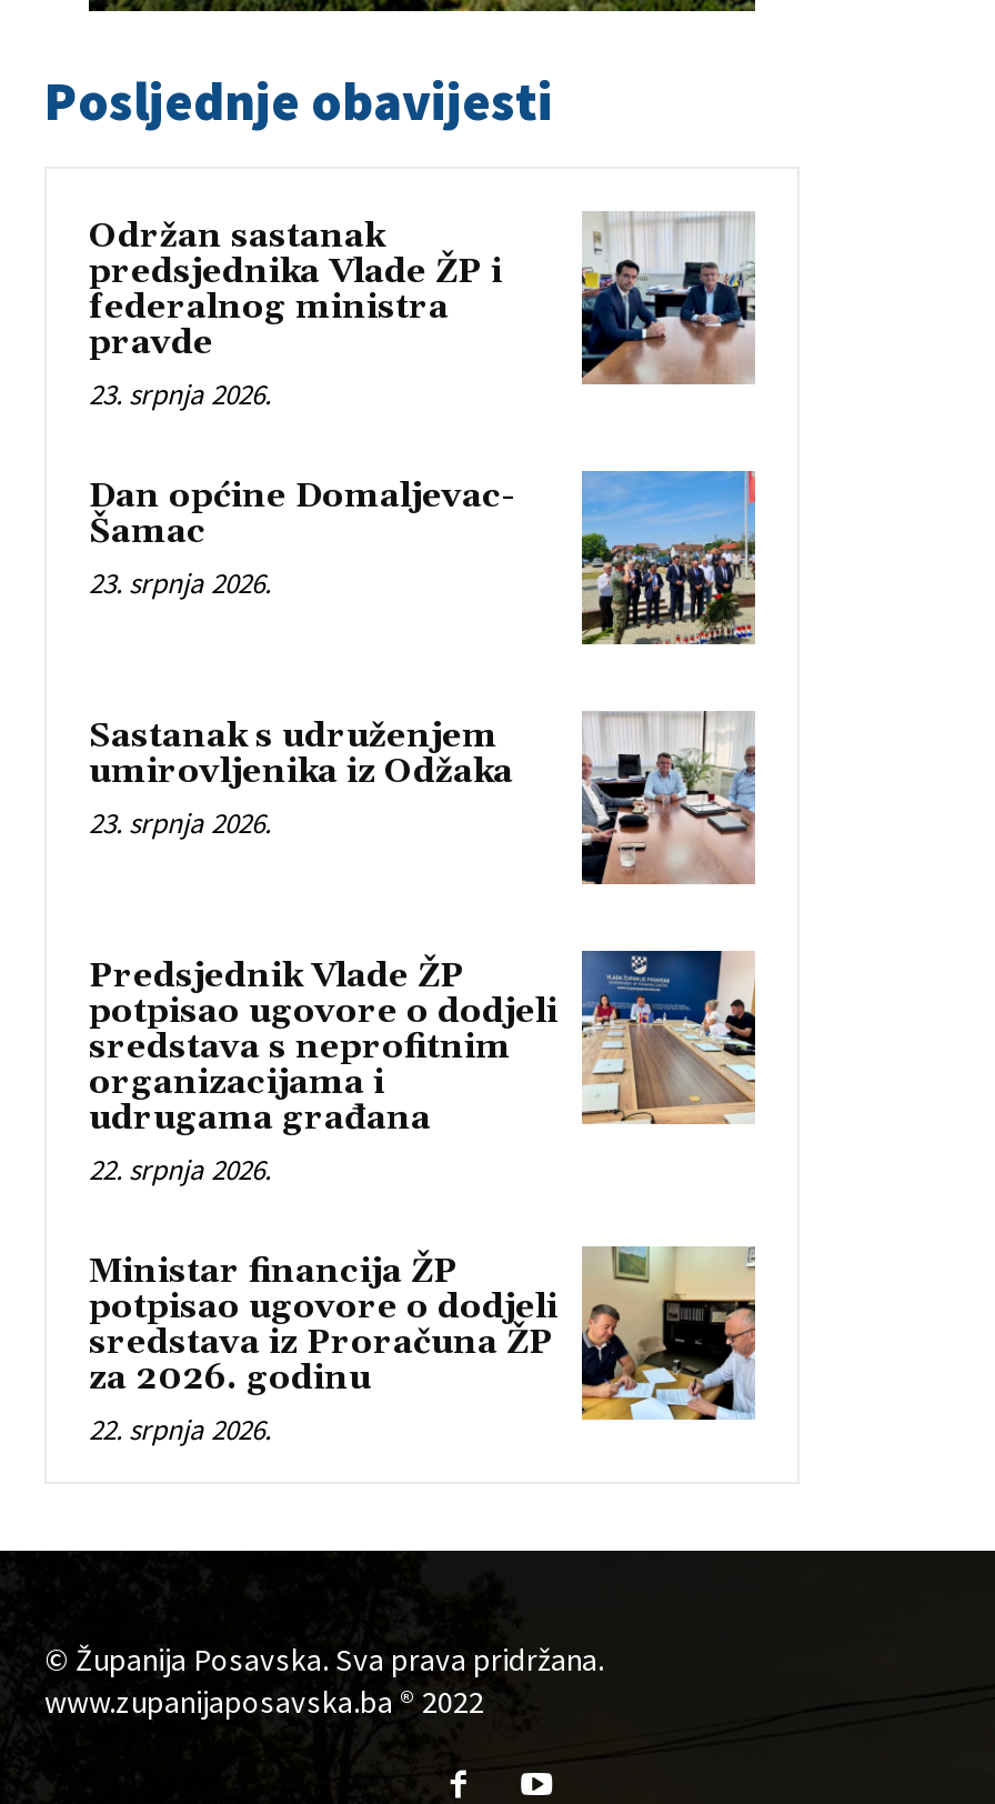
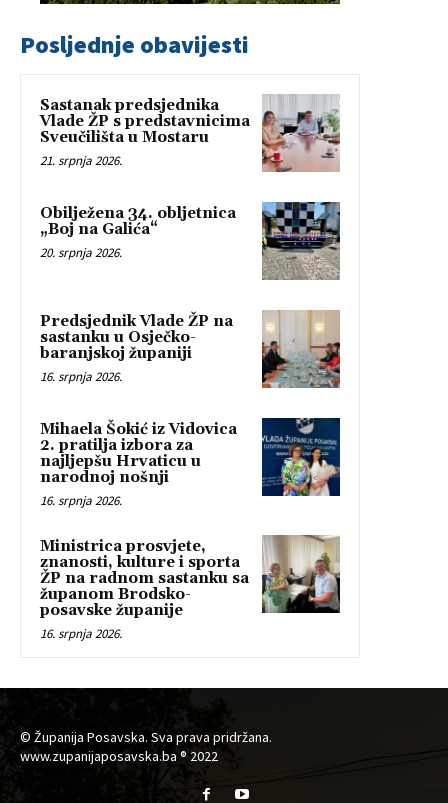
[89,214,753,412] [image] | Održan sastanak | predsjednika Vlade ŽP i | federalnog ministra | pravde | 23. srpnja 2026. -> [40,96,340,172] [image] | Sastanak predsjednika | Vlade ŽP s predstavnicima | Sveučilišta u Mostaru | 21. srpnja 2026.
[89,469,757,647] [image] | Dan općine Domaljevac- | Šamac | 23. srpnja 2026. -> [40,201,341,281] [image] | Obilježena 34. obljetnica | „Boj na Galića“ | 20. srpnja 2026.
[89,711,755,886] [image] | Sastanak s udruženjem | umirovljenika iz Odžaka | 23. srpnja 2026. -> [40,310,340,388] [image] | Predsjednik Vlade ŽP na | sastanku u Osječko- | baranjskoj županiji | 16. srpnja 2026.
[89,949,757,1187] [image] | Predsjednik Vlade ŽP | potpisao ugovore o dodjeli | sredstava s neprofitnim | organizacijama i | udrugama građana | 22. srpnja 2026. -> [40,417,341,509] [image] | Mihaela Šokić iz Vidovica | 2. pratilja izbora za | najljepšu Hrvaticu u | narodnoj nošnji | 16. srpnja 2026.
[89,1209,757,1447] [image] | Ministar financija ŽP | potpisao ugovore o dodjeli | sredstava iz Proračuna ŽP | za 2026. godinu | 22. srpnja 2026. -> [40,534,341,642] [image] | Ministrica prosvjete, | znanosti, kulture i sporta | ŽP na radnom sastanku sa | županom Brodsko- | posavske županije | 16. srpnja 2026.

